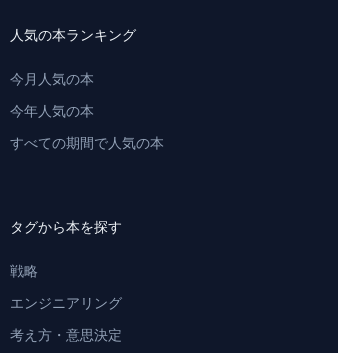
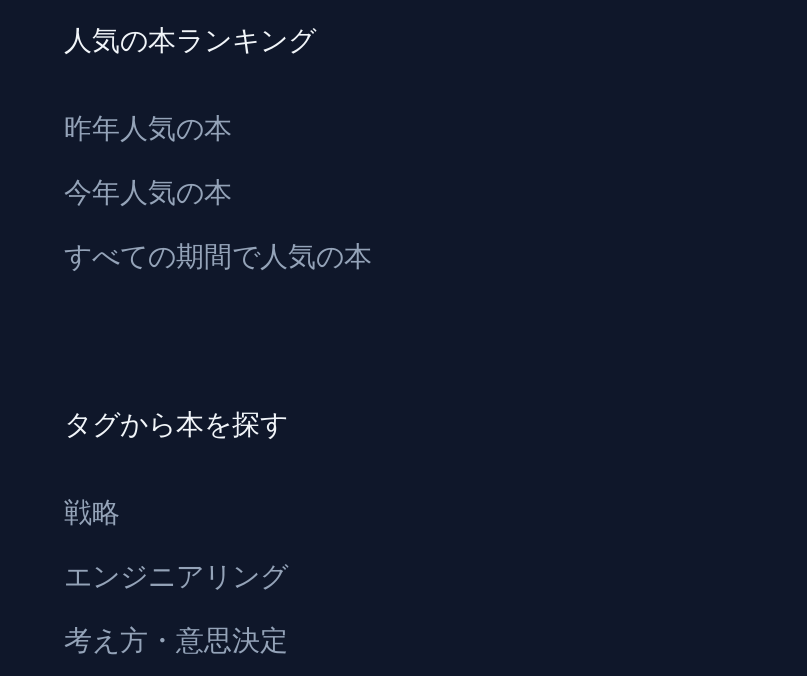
[10,69,94,88] 今月人気の本 -> [64,108,232,146] 昨年人気の本

